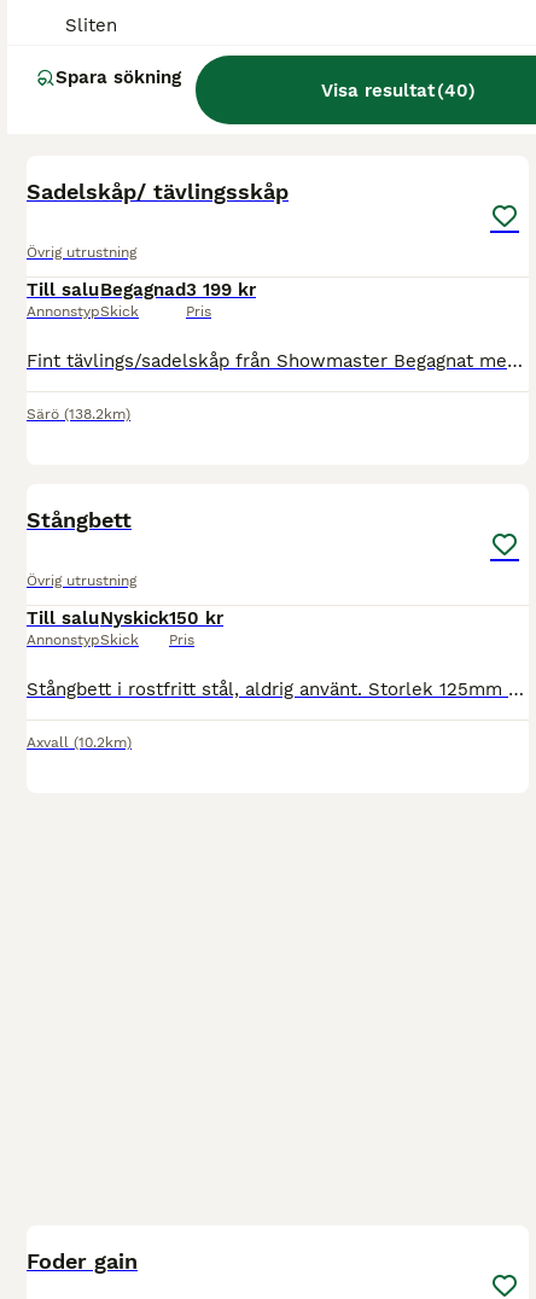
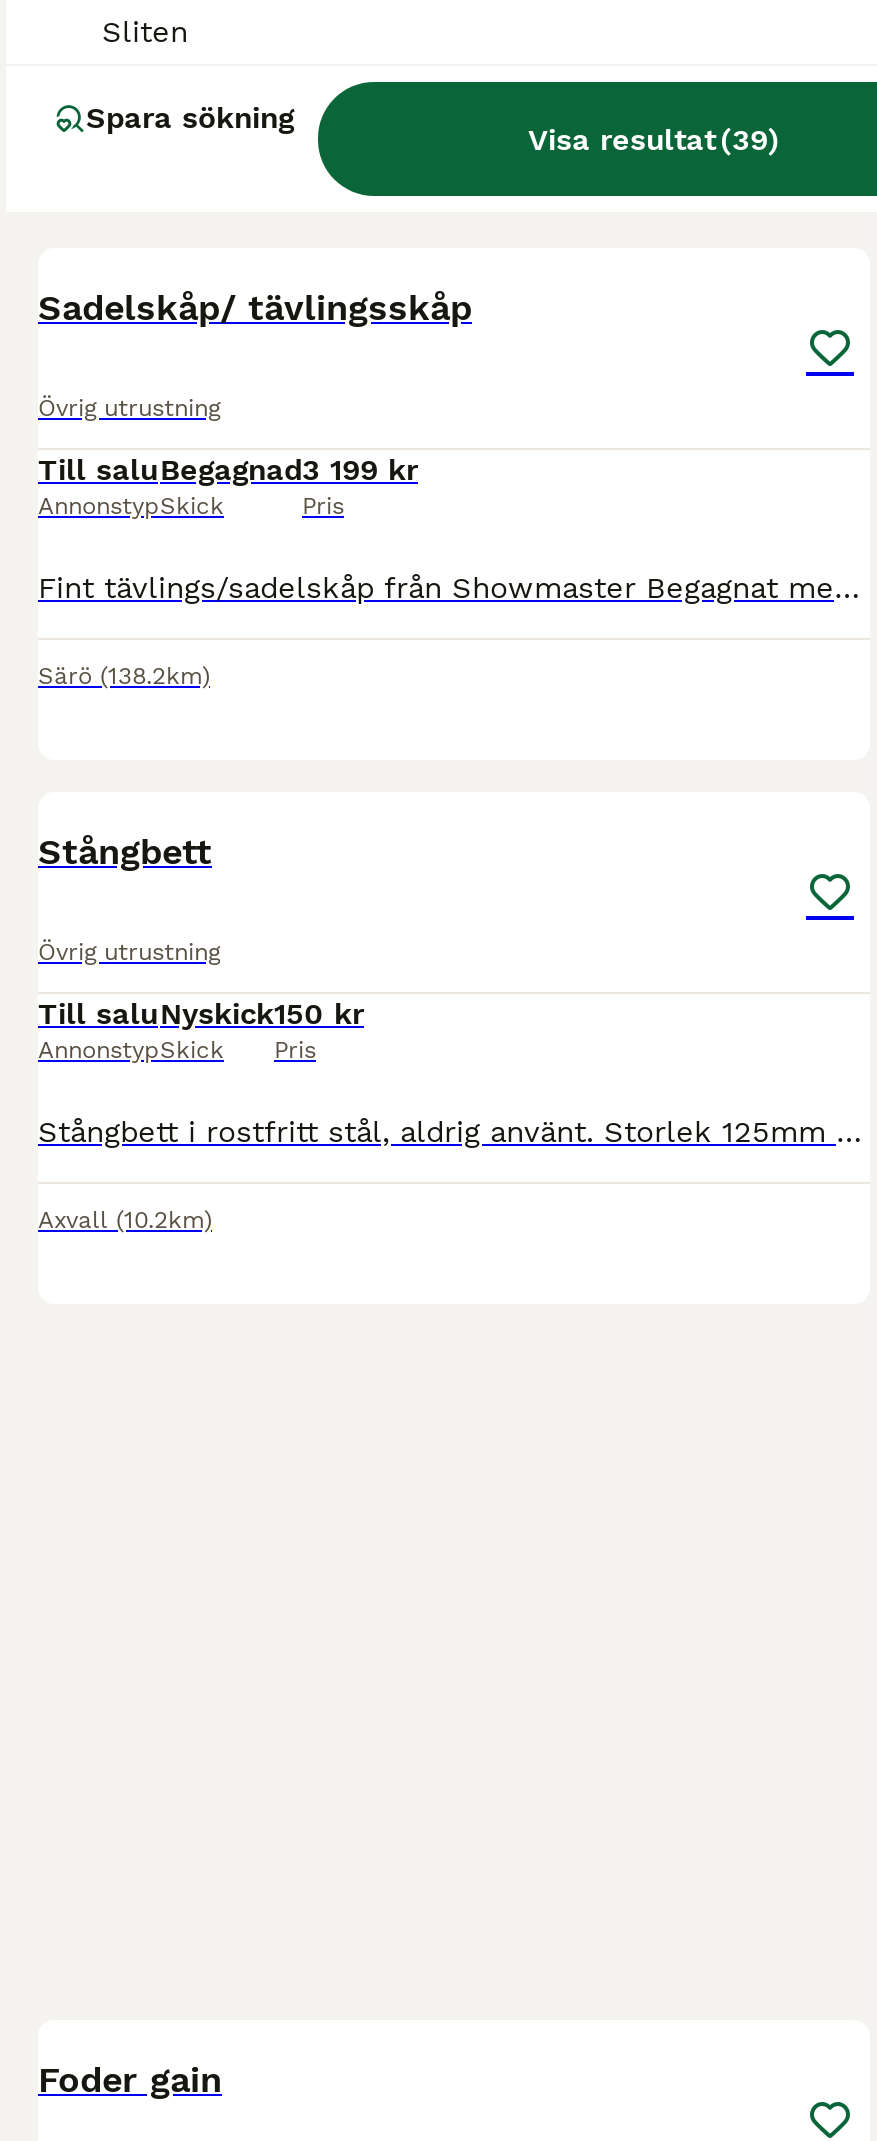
[321,79,476,101] Visa resultat (40) -> [528,121,780,157] Visa resultat (39)

